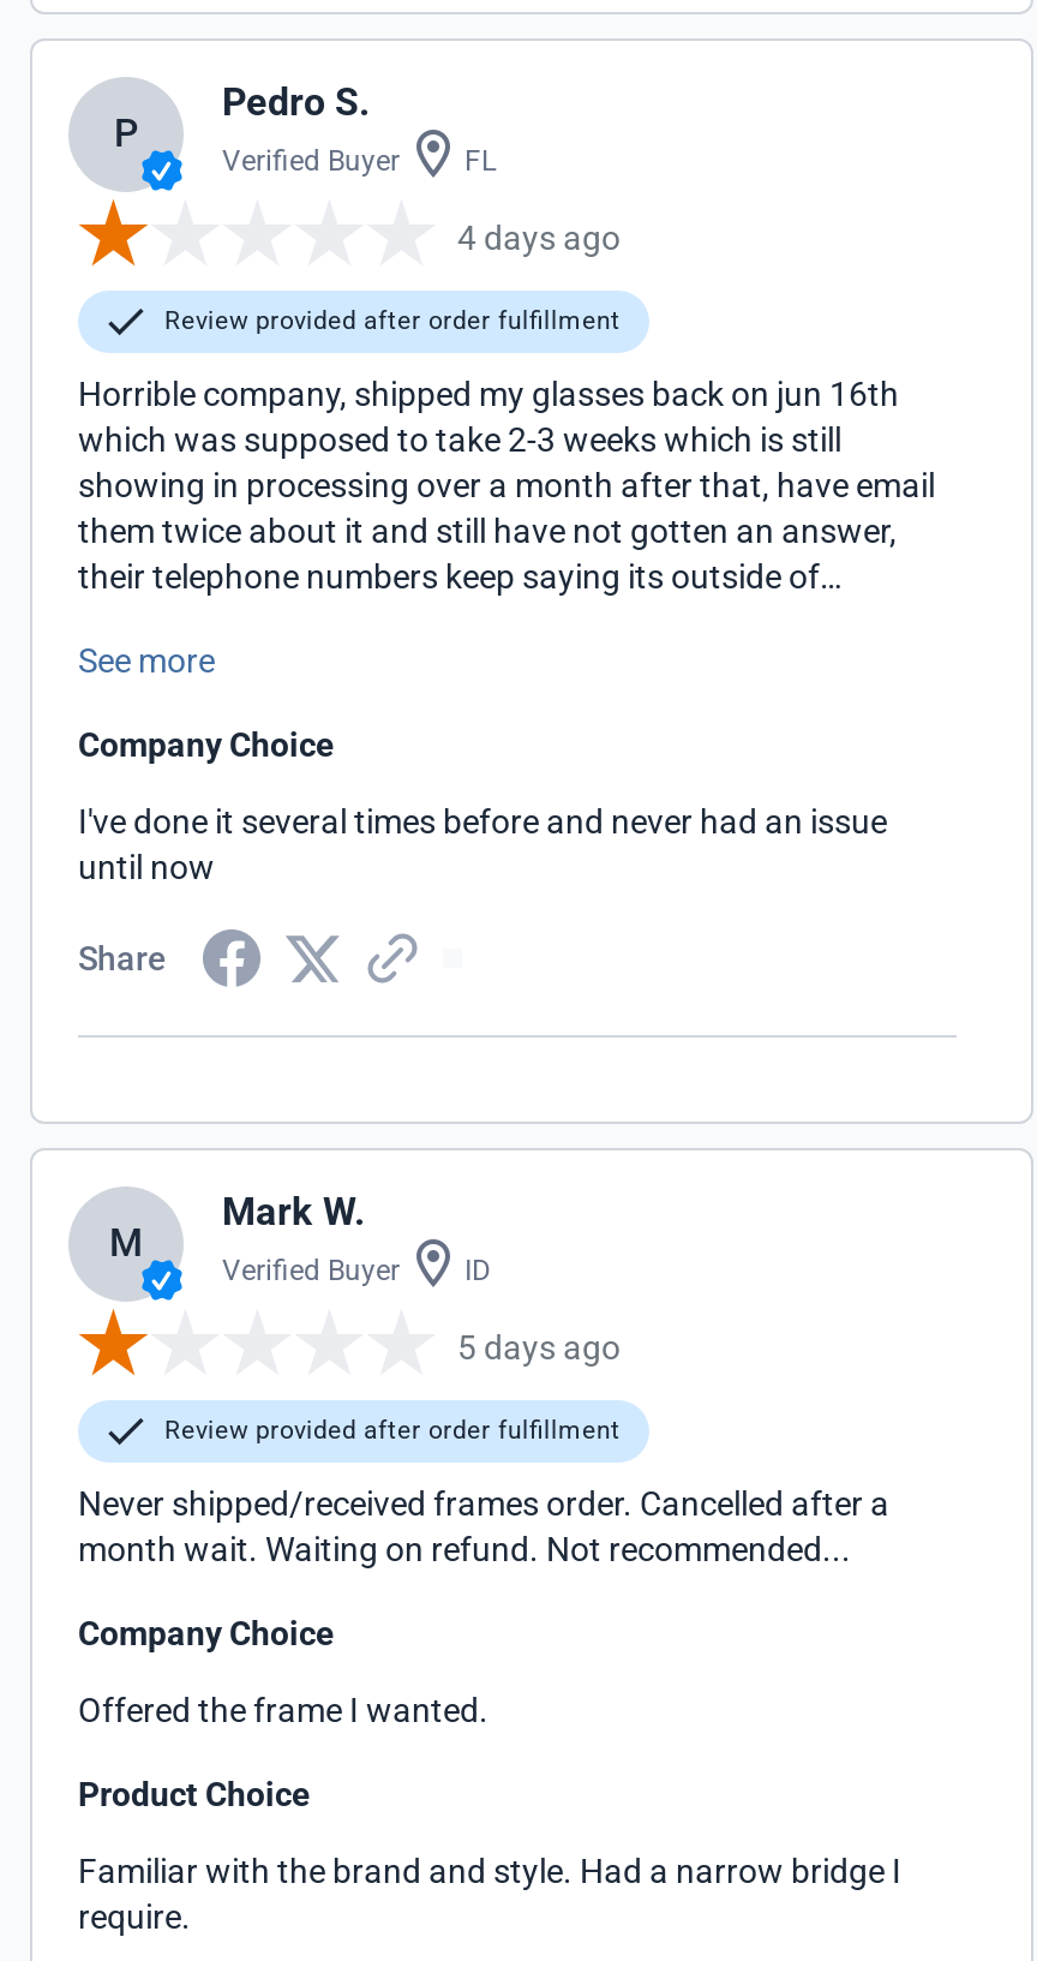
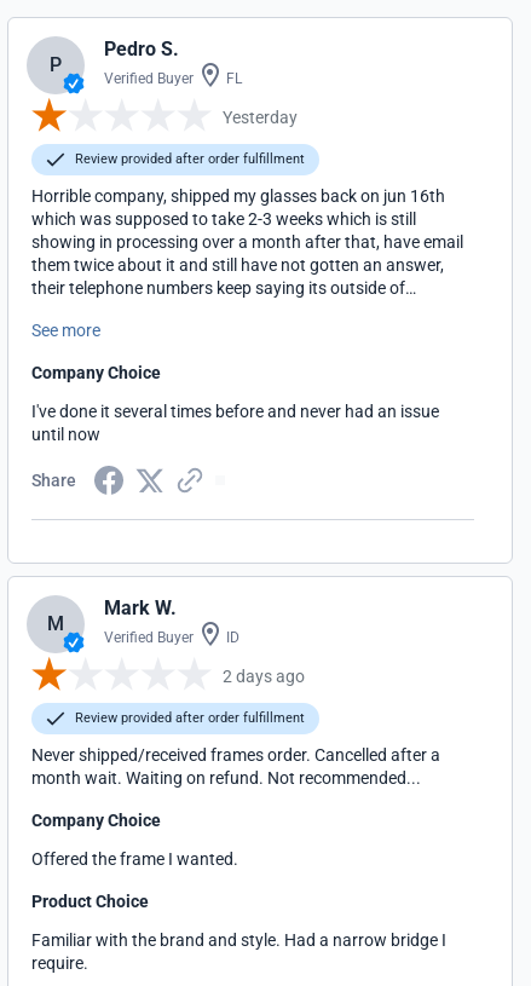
[457,217,621,256] 4 days ago -> [223,107,298,126] Yesterday
[457,1327,621,1365] 5 days ago -> [223,666,305,685] 2 days ago

